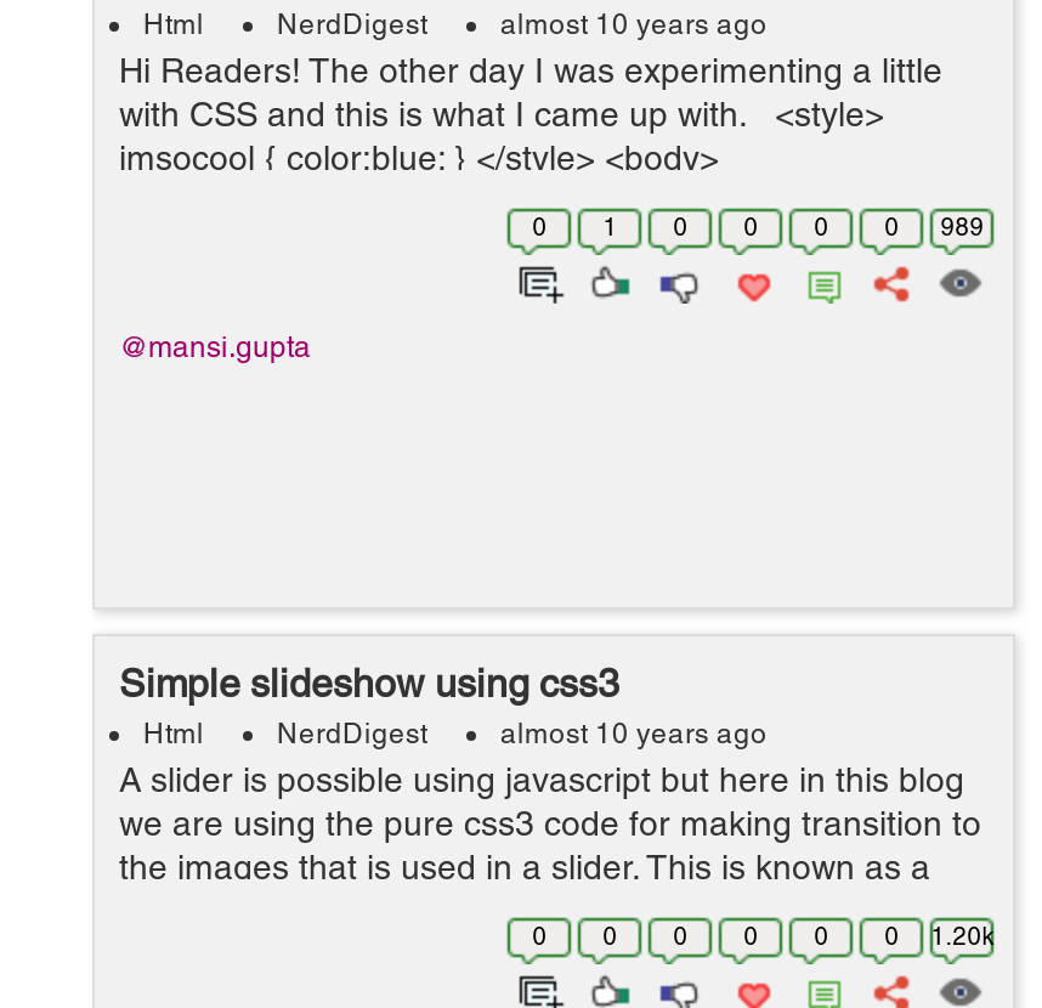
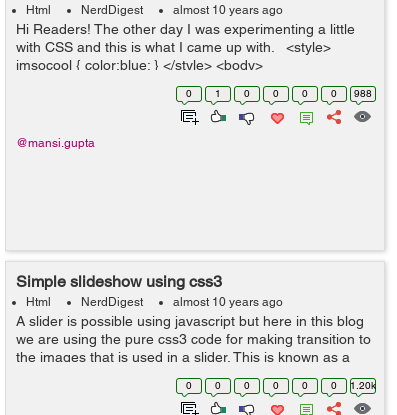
[532,211,984,240] 0 1 0 0 0 0 989 -> [186,87,372,99] 0 1 0 0 0 0 988

